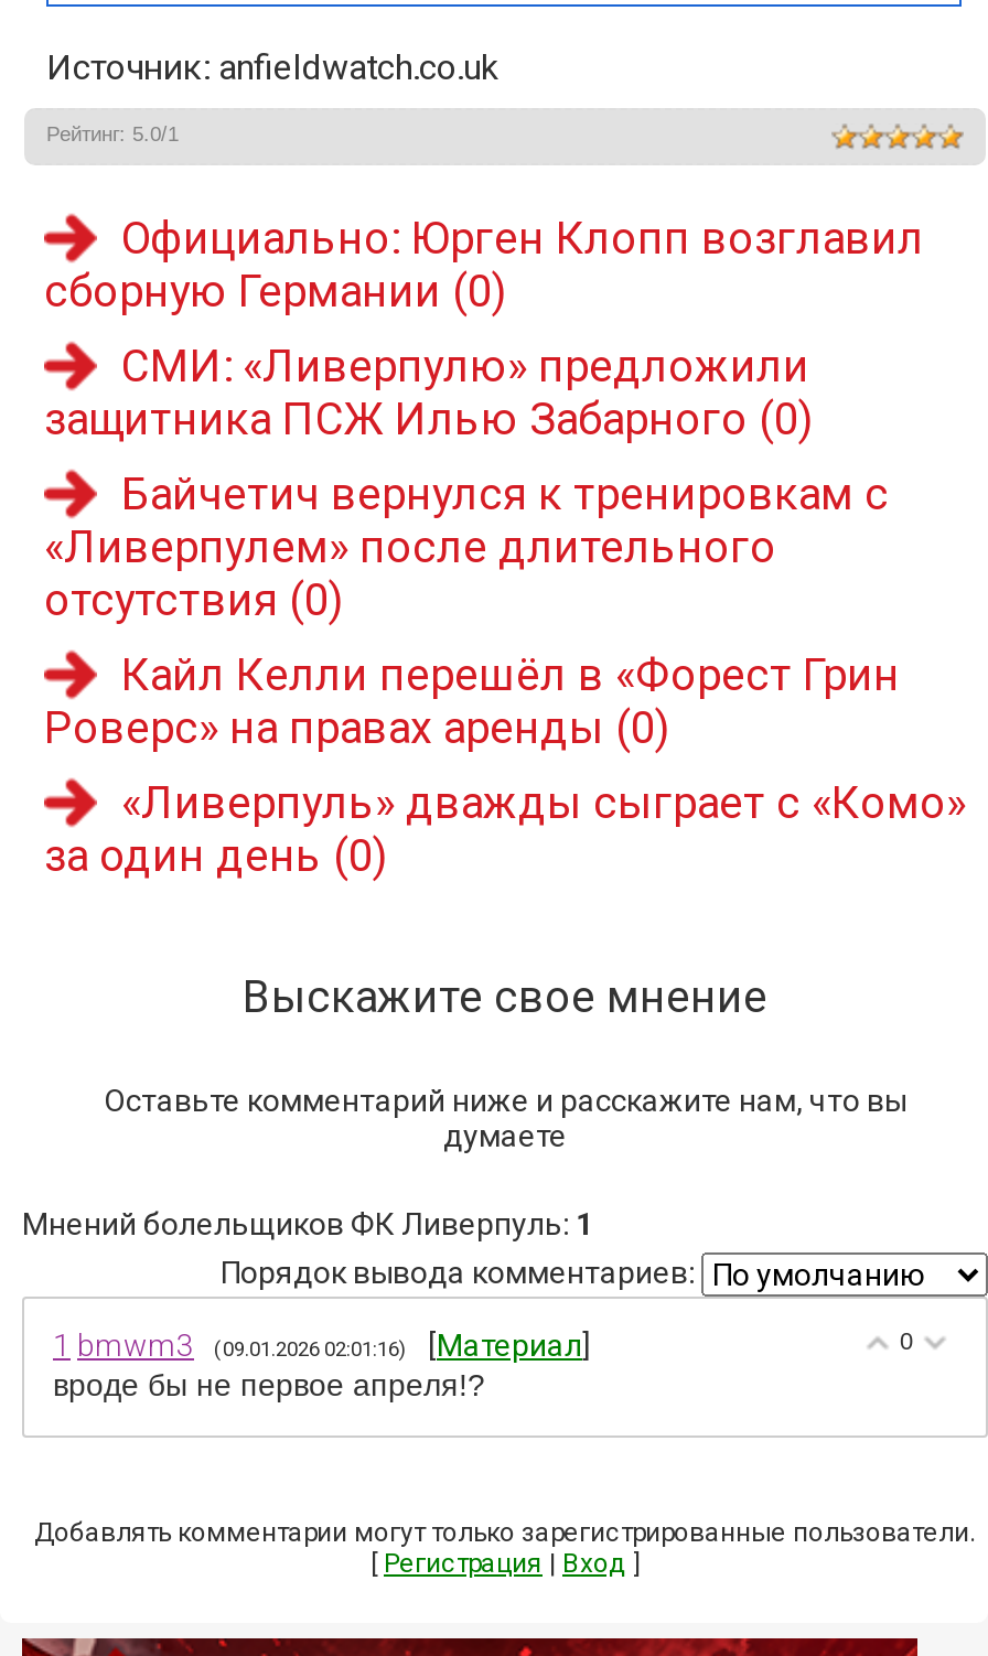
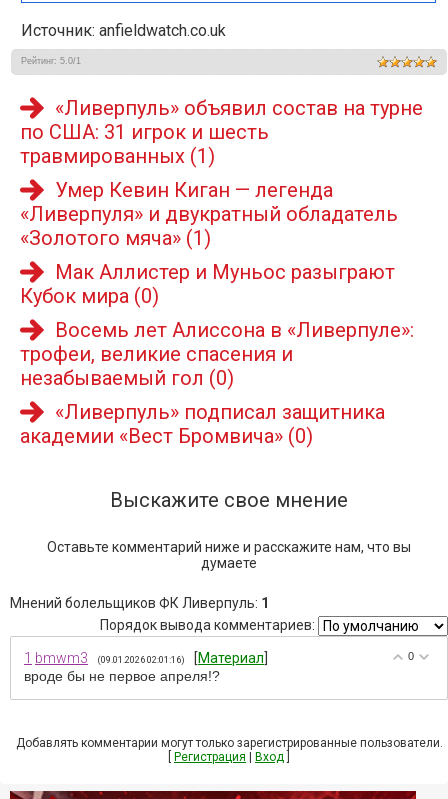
[44,212,966,882] Официально: Юрген Клопп возглавил | сборную Германии (0) | СМИ: «Ливерпулю» предложили | защитника ПСЖ Илью Забарного (0) | Байчетич вернулся к тренировкам с | «Ливерпулем» после длительного | отсутствия (0) | Кайл Келли перешёл в «Форест Грин | Роверс» на правах аренды (0) | «Ливерпуль» дважды сыграет с «Комо» | за один день (0) -> [20,96,423,448] «Ливерпуль» объявил состав на турне | по США: 31 игрок и шесть | травмированных (1) | Умер Кевин Киган — легенда | «Ливерпуля» и двукратный обладатель | «Золотого мяча» (1) | Мак Аллистер и Муньос разыграют | Кубок мира (0) | Восемь лет Алиссона в «Ливерпуле»: | трофеи, великие спасения и | незабываемый гол (0) | «Ливерпуль» подписал защитника | академии «Вест Бромвича» (0)

